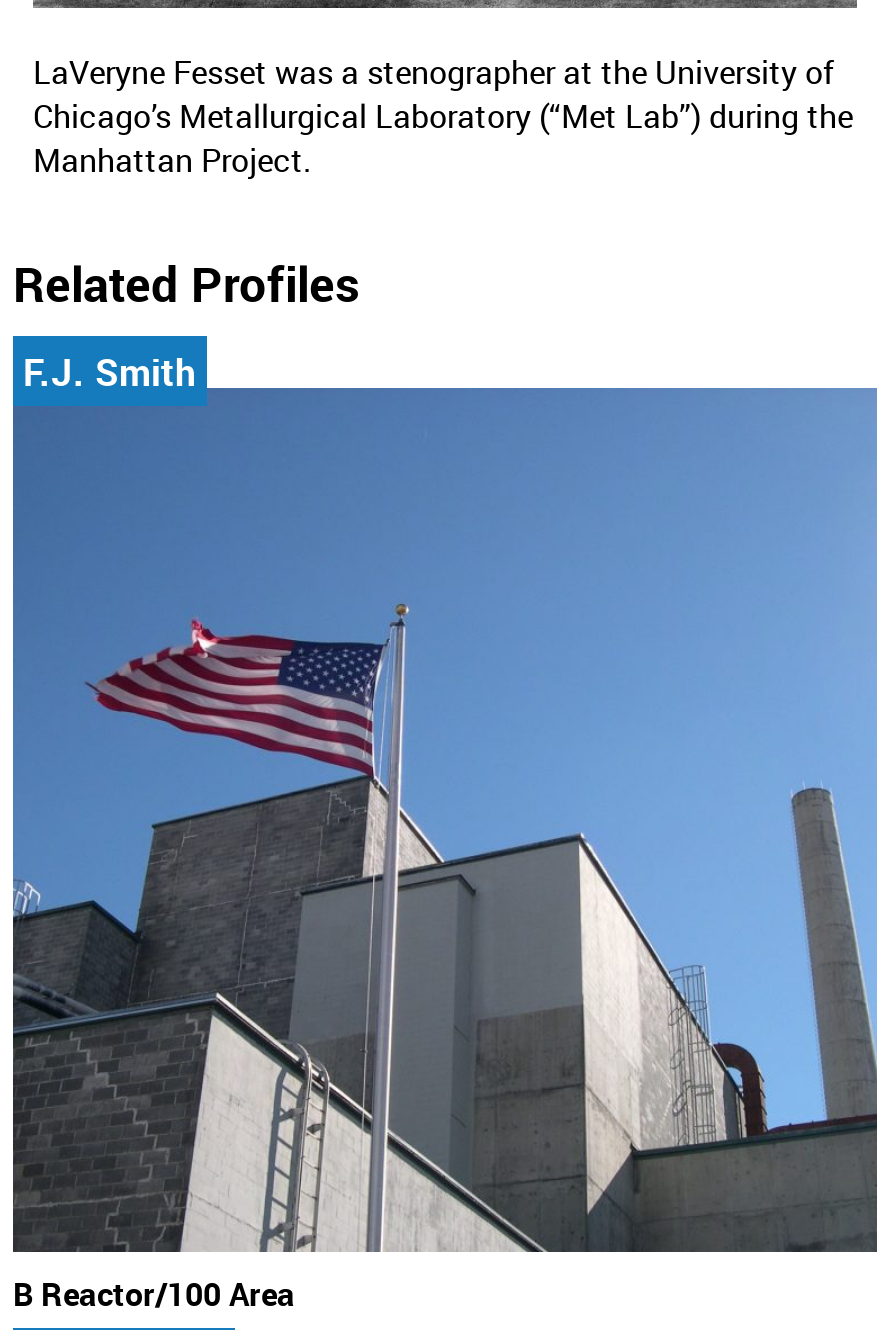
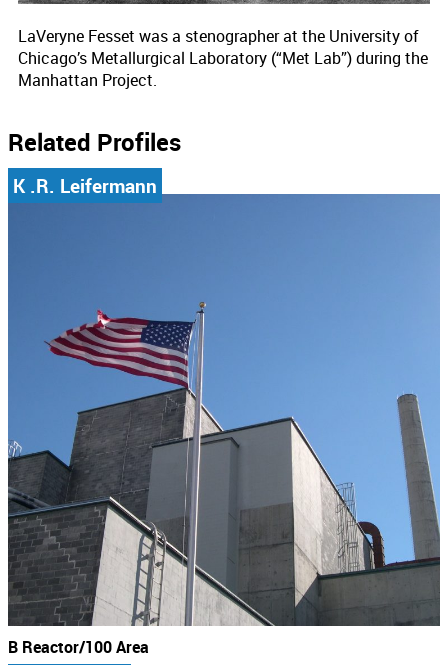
[23,347,197,397] F.J. Smith -> [13,173,157,198] K .R. Leifermann

